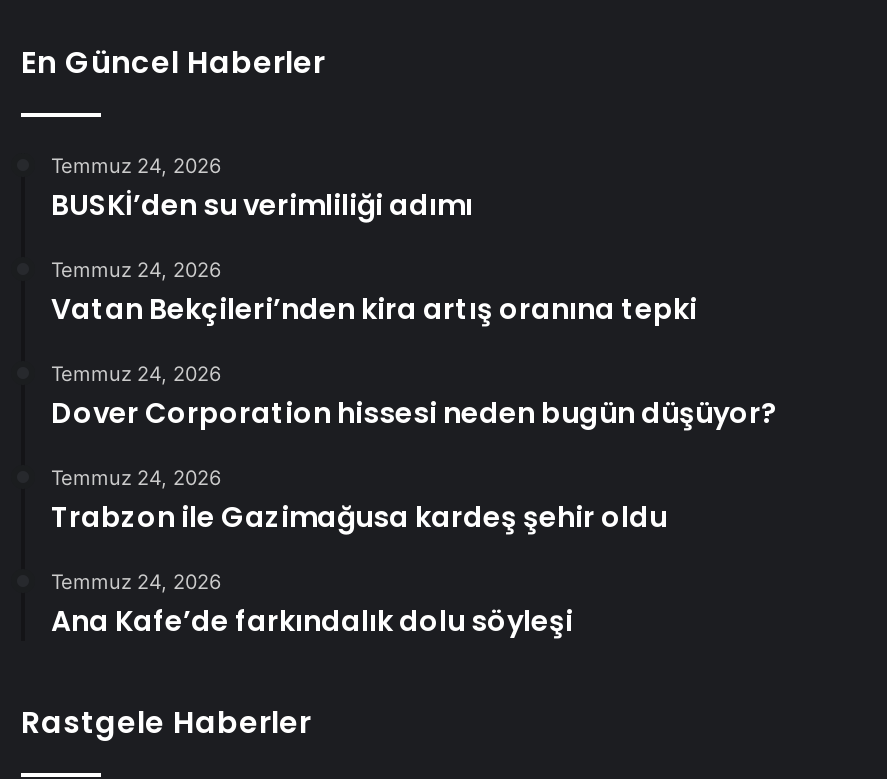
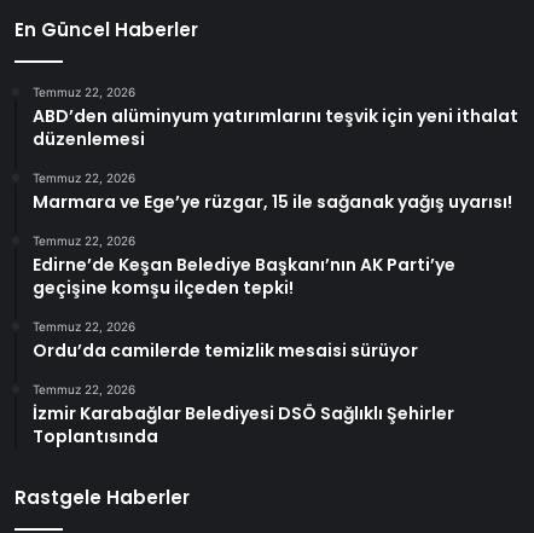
[51,152,473,224] Temmuz 24, 2026 | BUSKİ’den su verimliliği adımı -> [33,85,518,151] Temmuz 22, 2026 | ABD’den alüminyum yatırımlarını teşvik için yeni ithalat | düzenlemesi
[51,256,697,328] Temmuz 24, 2026 | Vatan Bekçileri’nden kira artış oranına tepki -> [33,171,512,214] Temmuz 22, 2026 | Marmara ve Ege’ye rüzgar, 15 ile sağanak yağış uyarısı!
[51,360,777,432] Temmuz 24, 2026 | Dover Corporation hissesi neden bugün düşüyor? -> [33,233,455,300] Temmuz 22, 2026 | Edirne’de Keşan Belediye Başkanı’nın AK Parti’ye | geçişine komşu ilçeden tepki!
[51,464,667,536] Temmuz 24, 2026 | Trabzon ile Gazimağusa kardeş şehir oldu -> [33,319,422,363] Temmuz 22, 2026 | Ordu’da camilerde temizlik mesaisi sürüyor
[51,568,573,640] Temmuz 24, 2026 | Ana Kafe’de farkındalık dolu söyleşi -> [33,382,454,449] Temmuz 22, 2026 | İzmir Karabağlar Belediyesi DSÖ Sağlıklı Şehirler | Toplantısında

